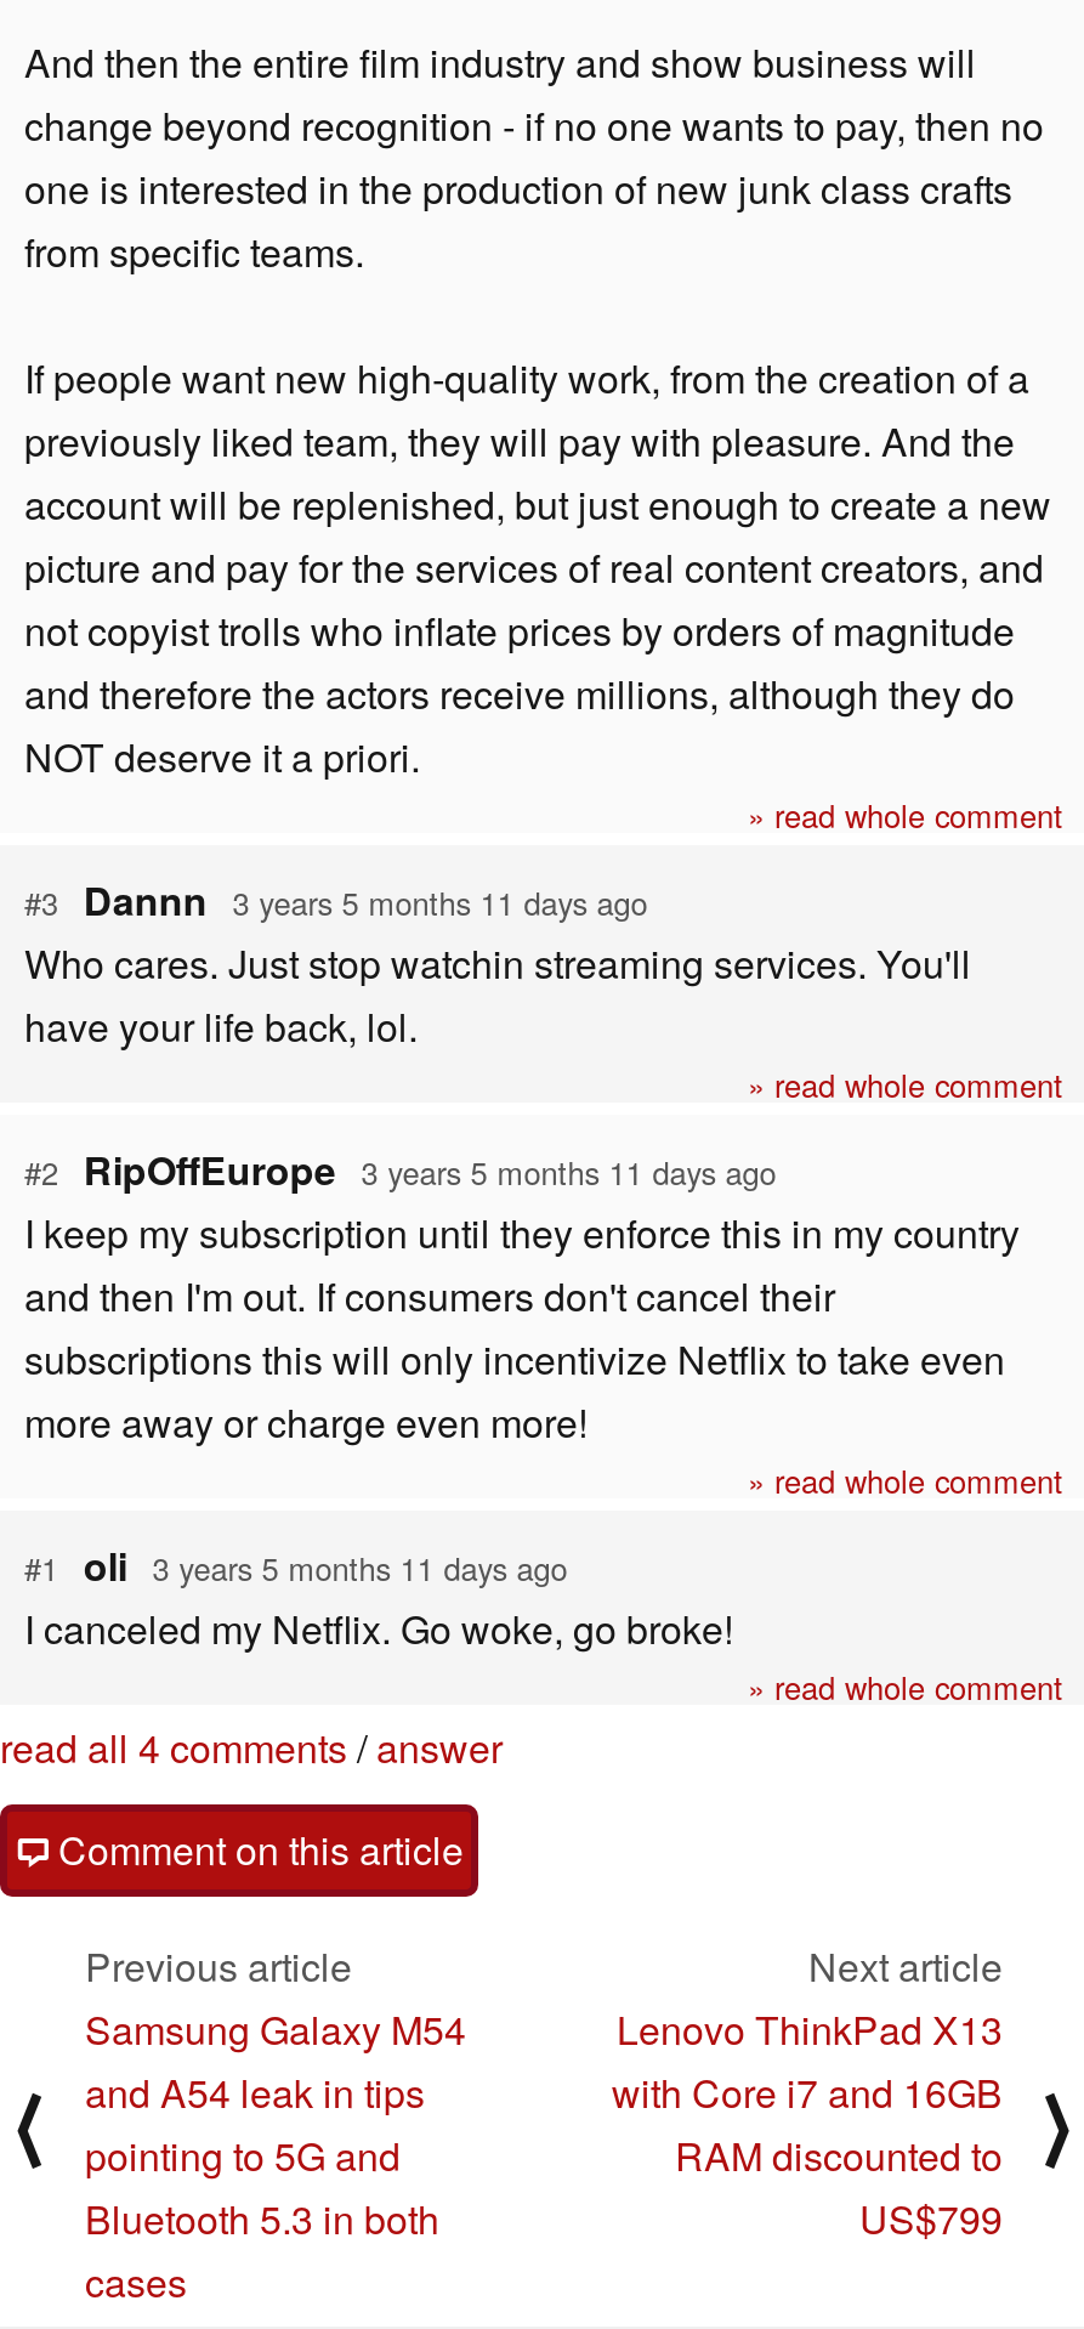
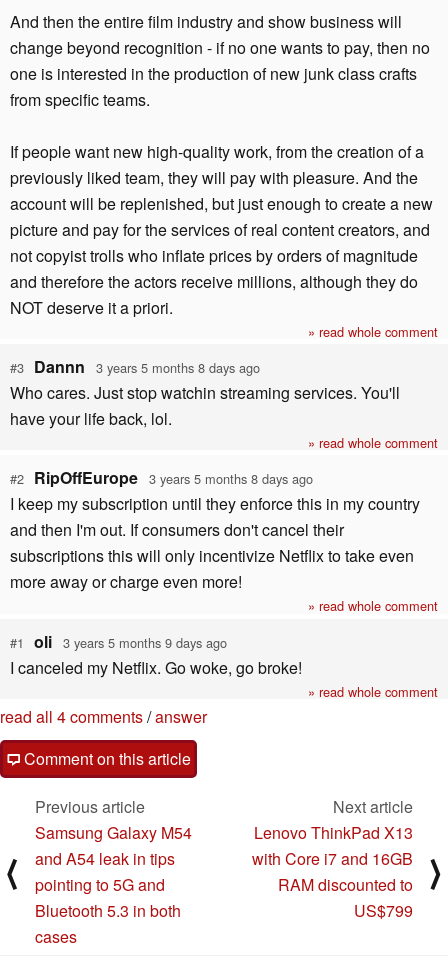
[24,871,648,927] #3 Dannn 3 years 5 months 11 days ago -> [10,355,260,378] #3 Dannn 3 years 5 months 8 days ago
[24,1141,776,1197] #2 RipOffEurope 3 years 5 months 11 days ago -> [10,466,313,489] #2 RipOffEurope 3 years 5 months 8 days ago
[24,1538,568,1593] #1 oli 3 years 5 months 11 days ago -> [10,630,227,653] #1 oli 3 years 5 months 9 days ago

